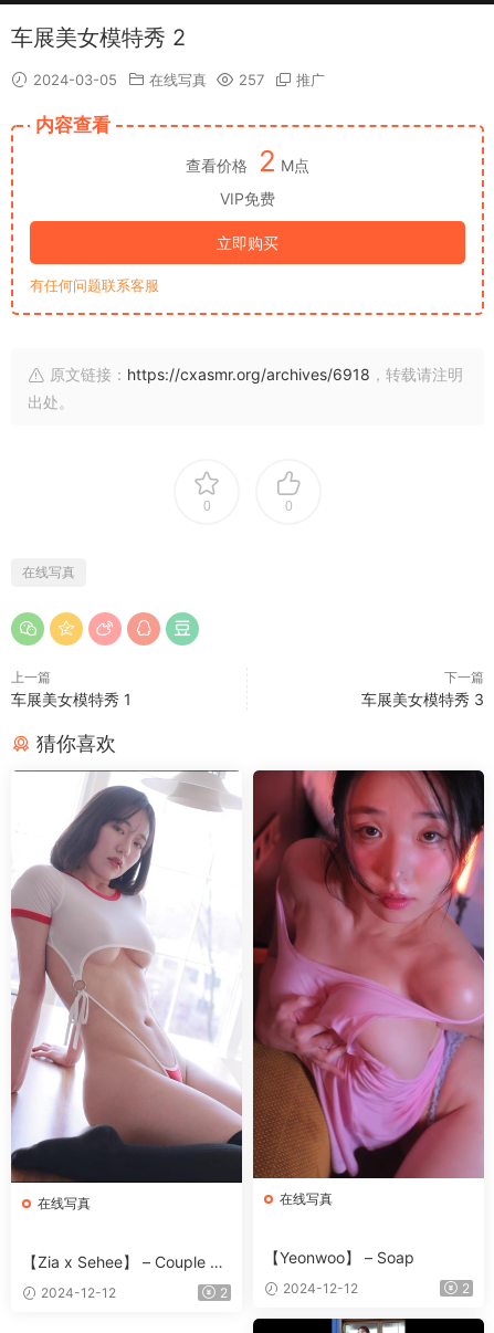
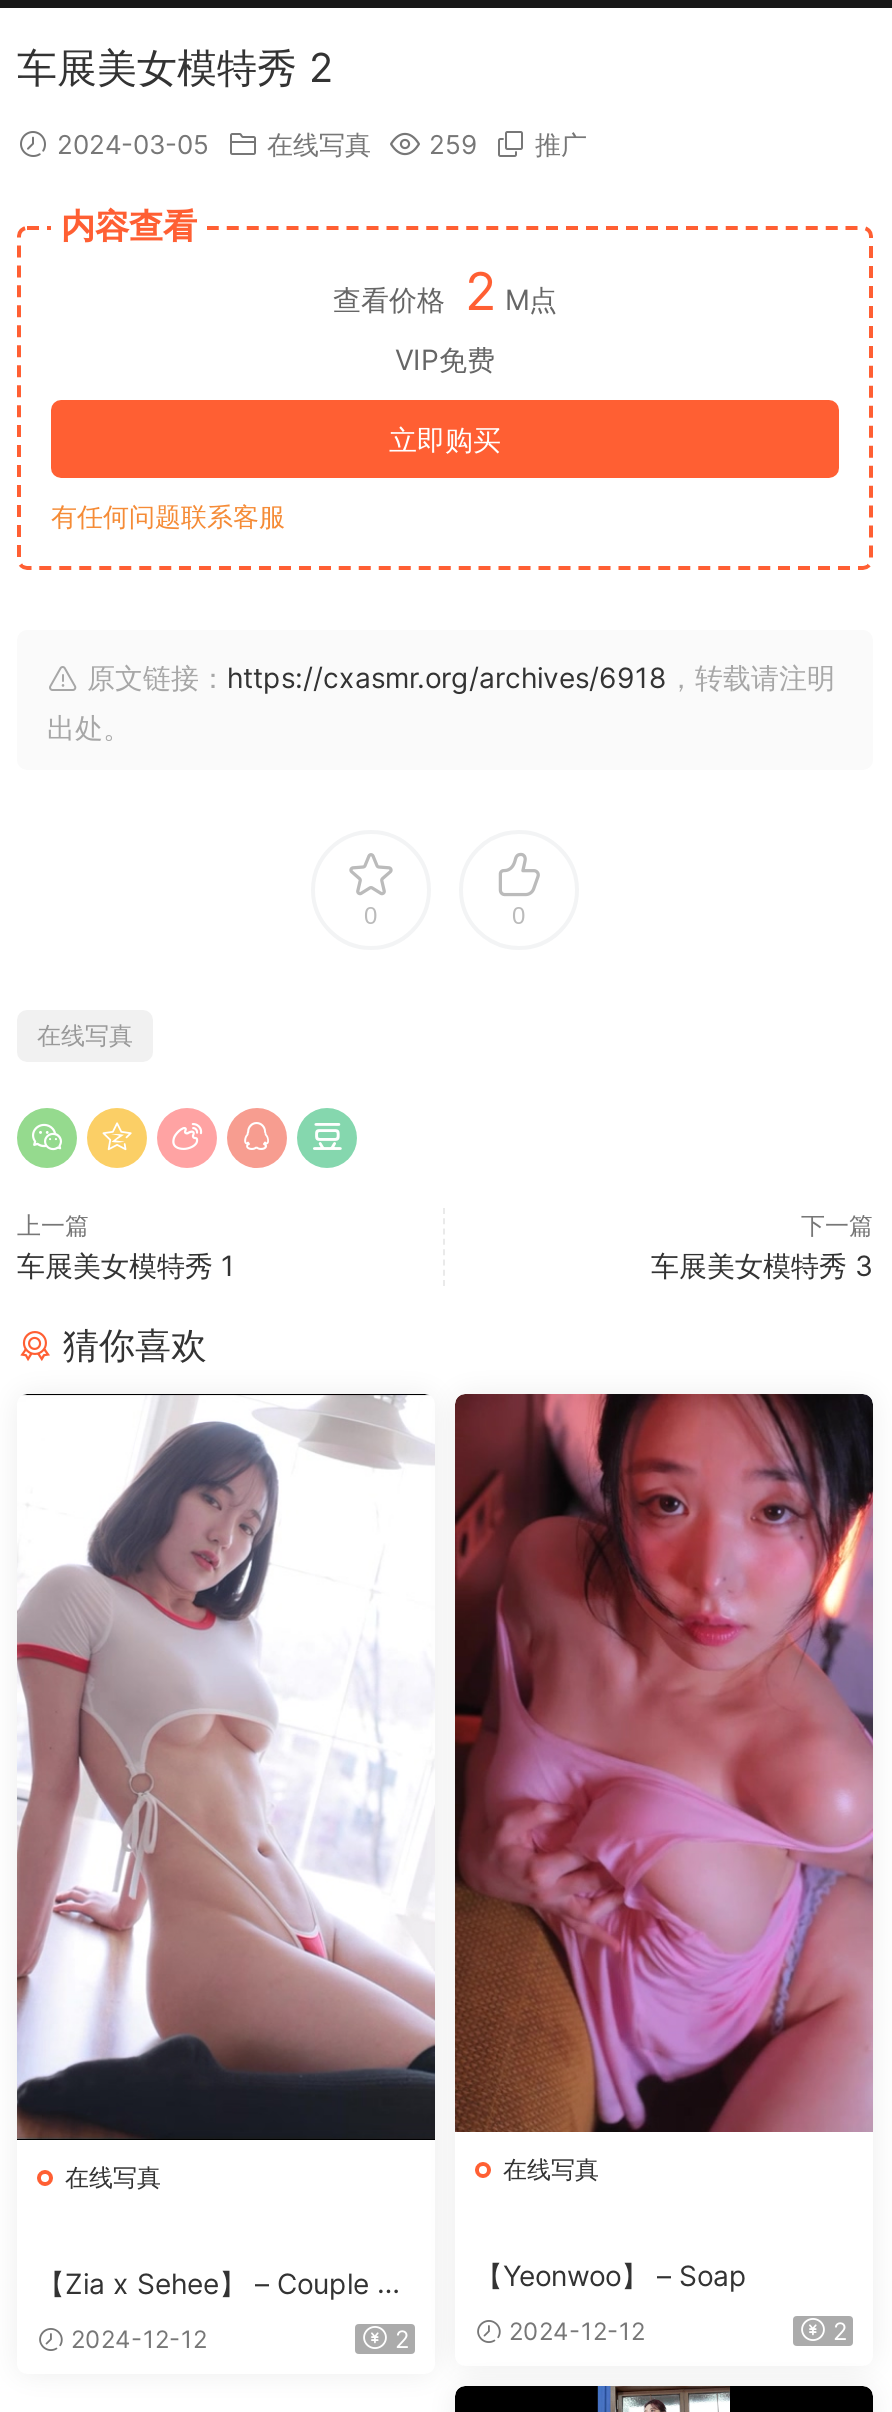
[29,71,325,88] 2024-03-05 在线写真 257 推广 -> [49,128,587,160] 2024-03-05 在线写真 259 推广

